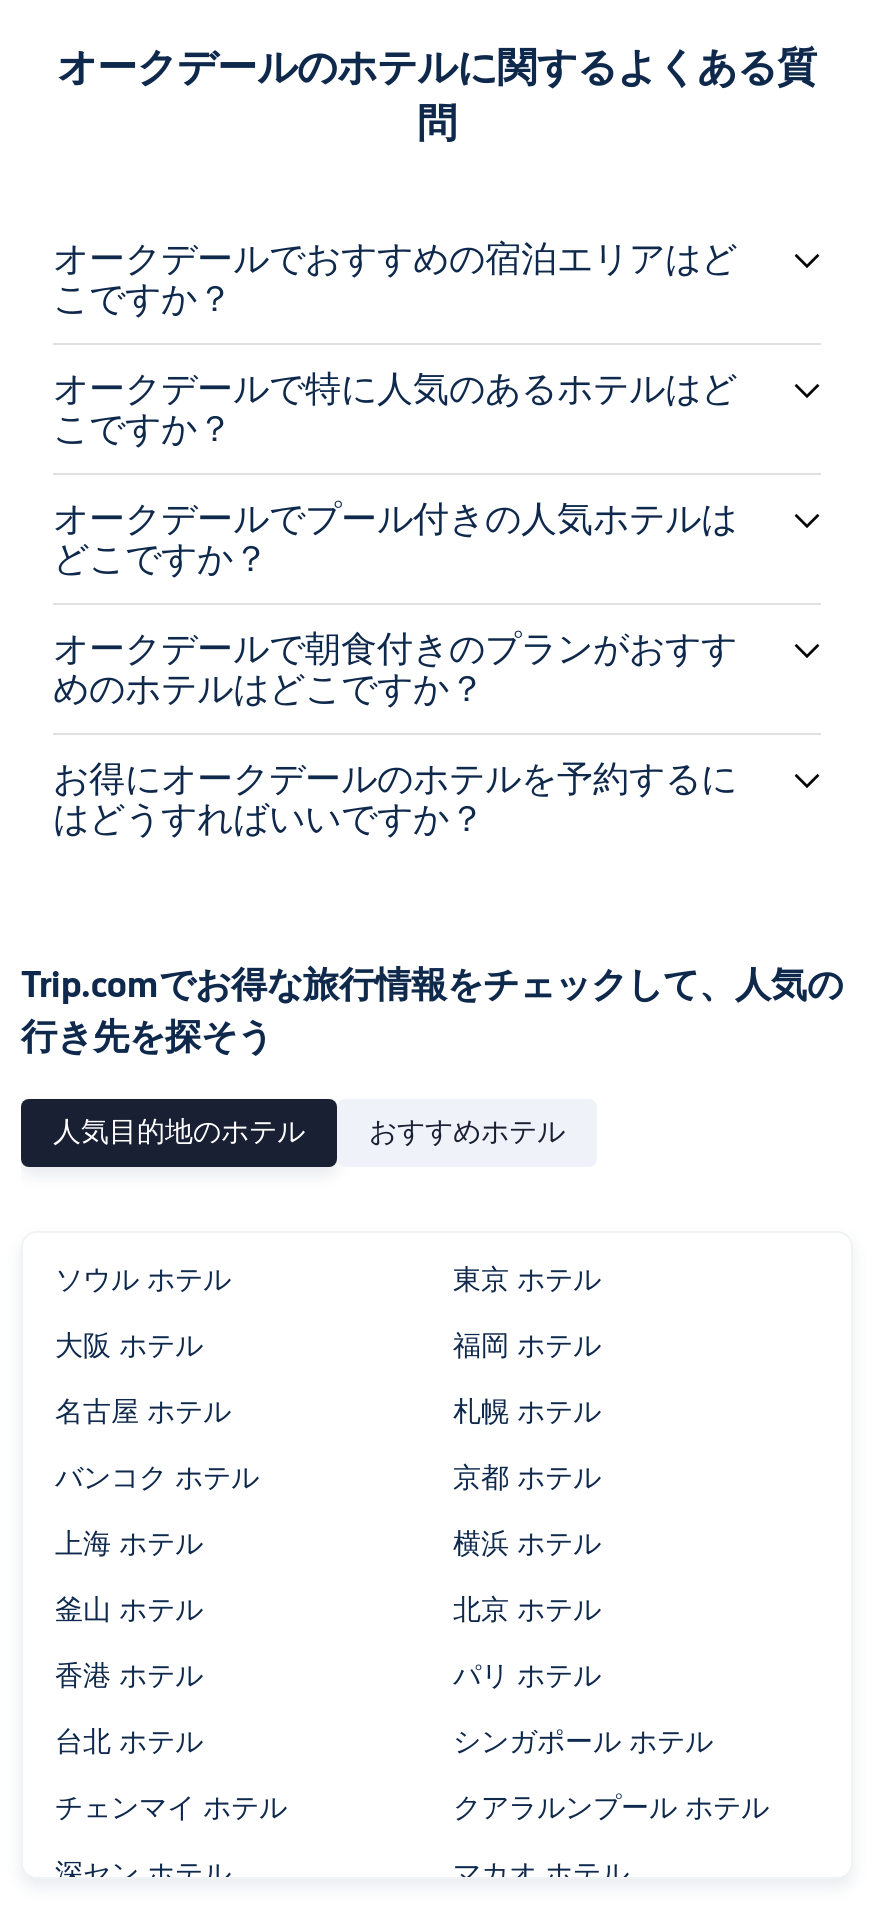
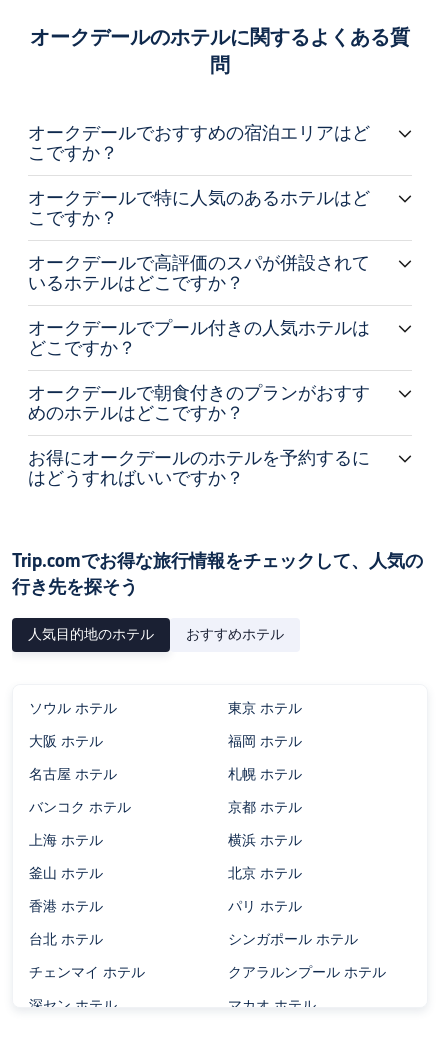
none -> [28,252,370,293] オークデールで高評価のスパが併設されて | いるホテルはどこですか？

